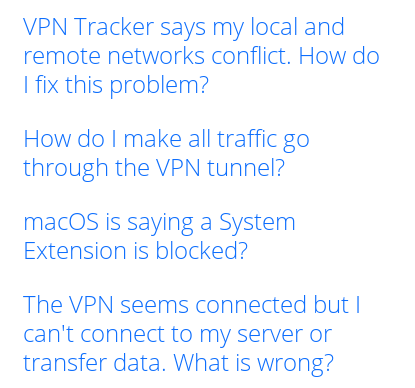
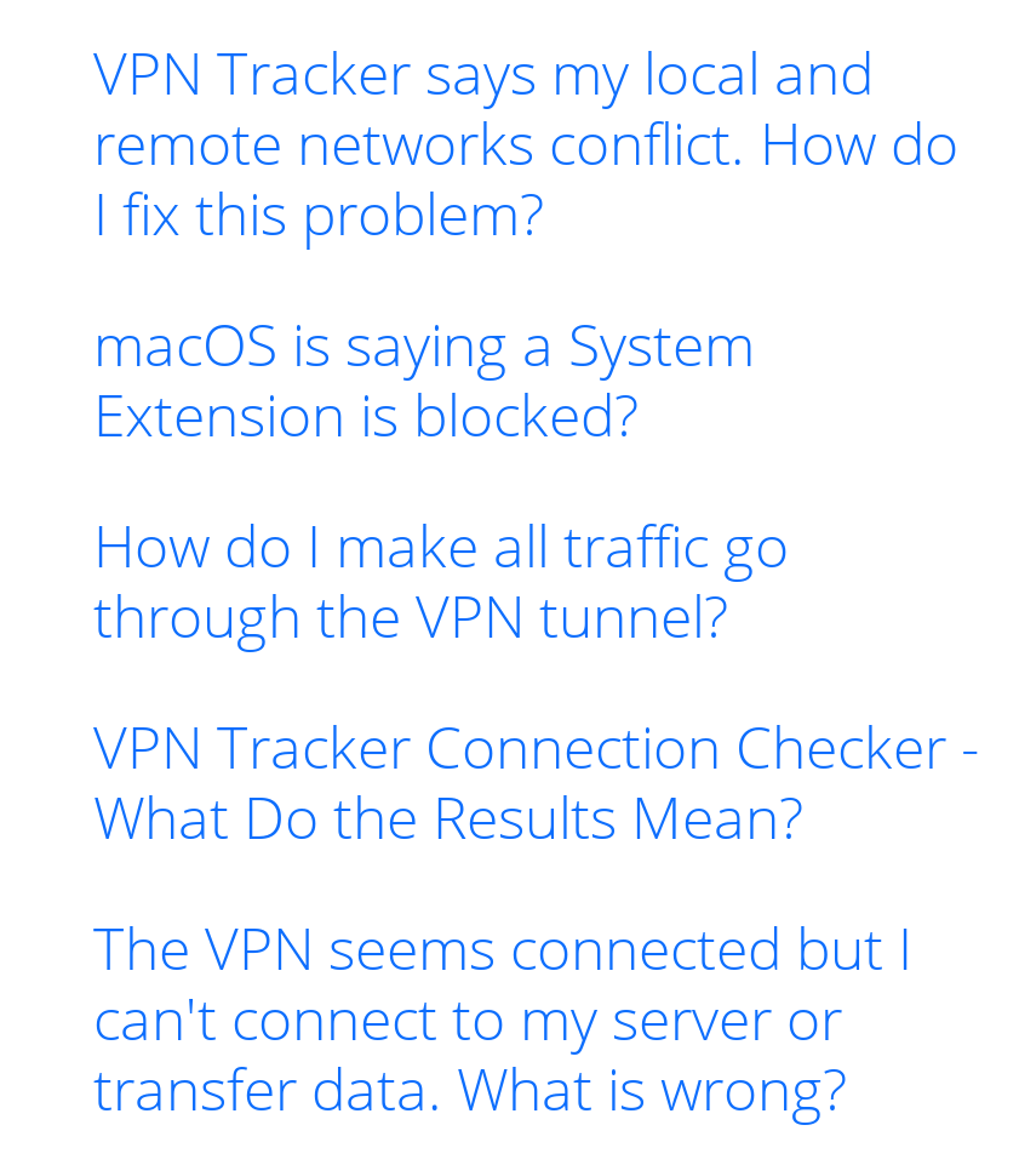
none -> [93,706,980,856] VPN Tracker Connection Checker - | What Do the Results Mean?
moved [23,204,296,266] -> [93,303,755,453]: macOS is saying a System | Extension is blocked?

